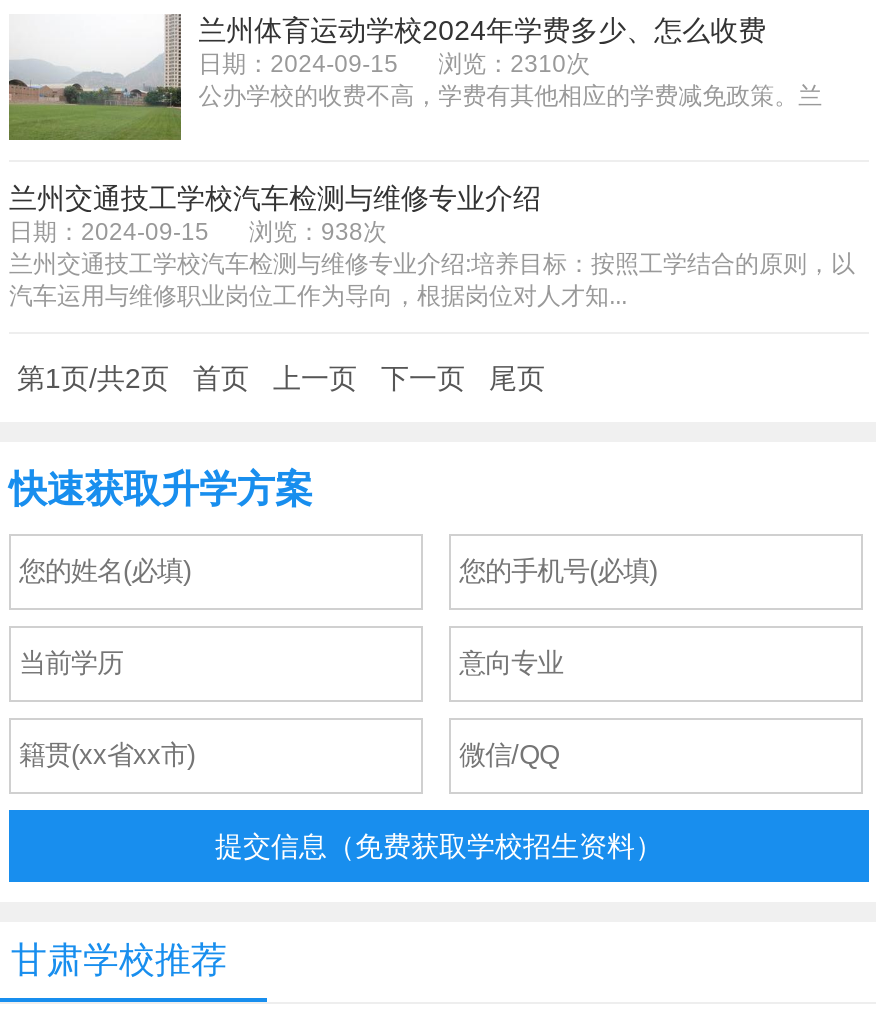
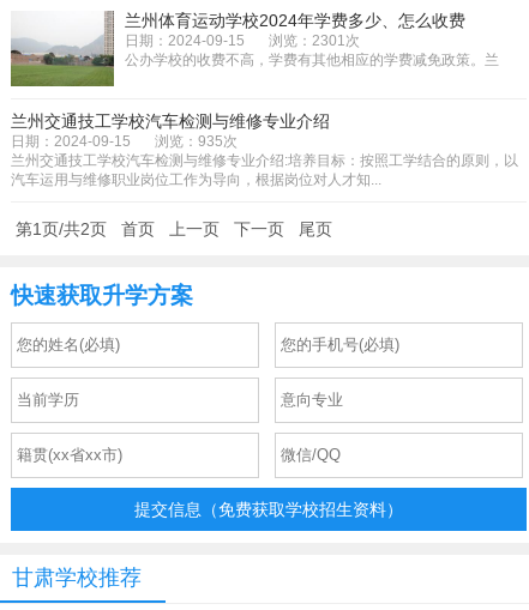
[198,50,590,78] 日期：2024-09-15 浏览：2310次 -> [124,32,359,49] 日期：2024-09-15 浏览：2301次
[9,217,387,245] 日期：2024-09-15 浏览：938次 -> [11,133,238,149] 日期：2024-09-15 浏览：935次

